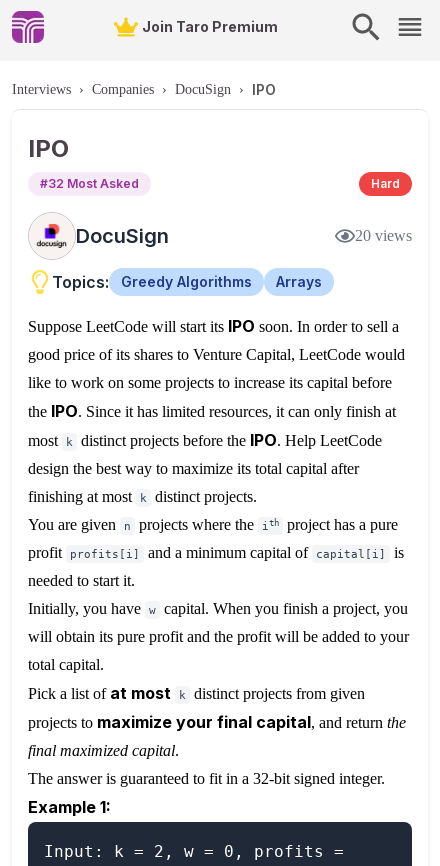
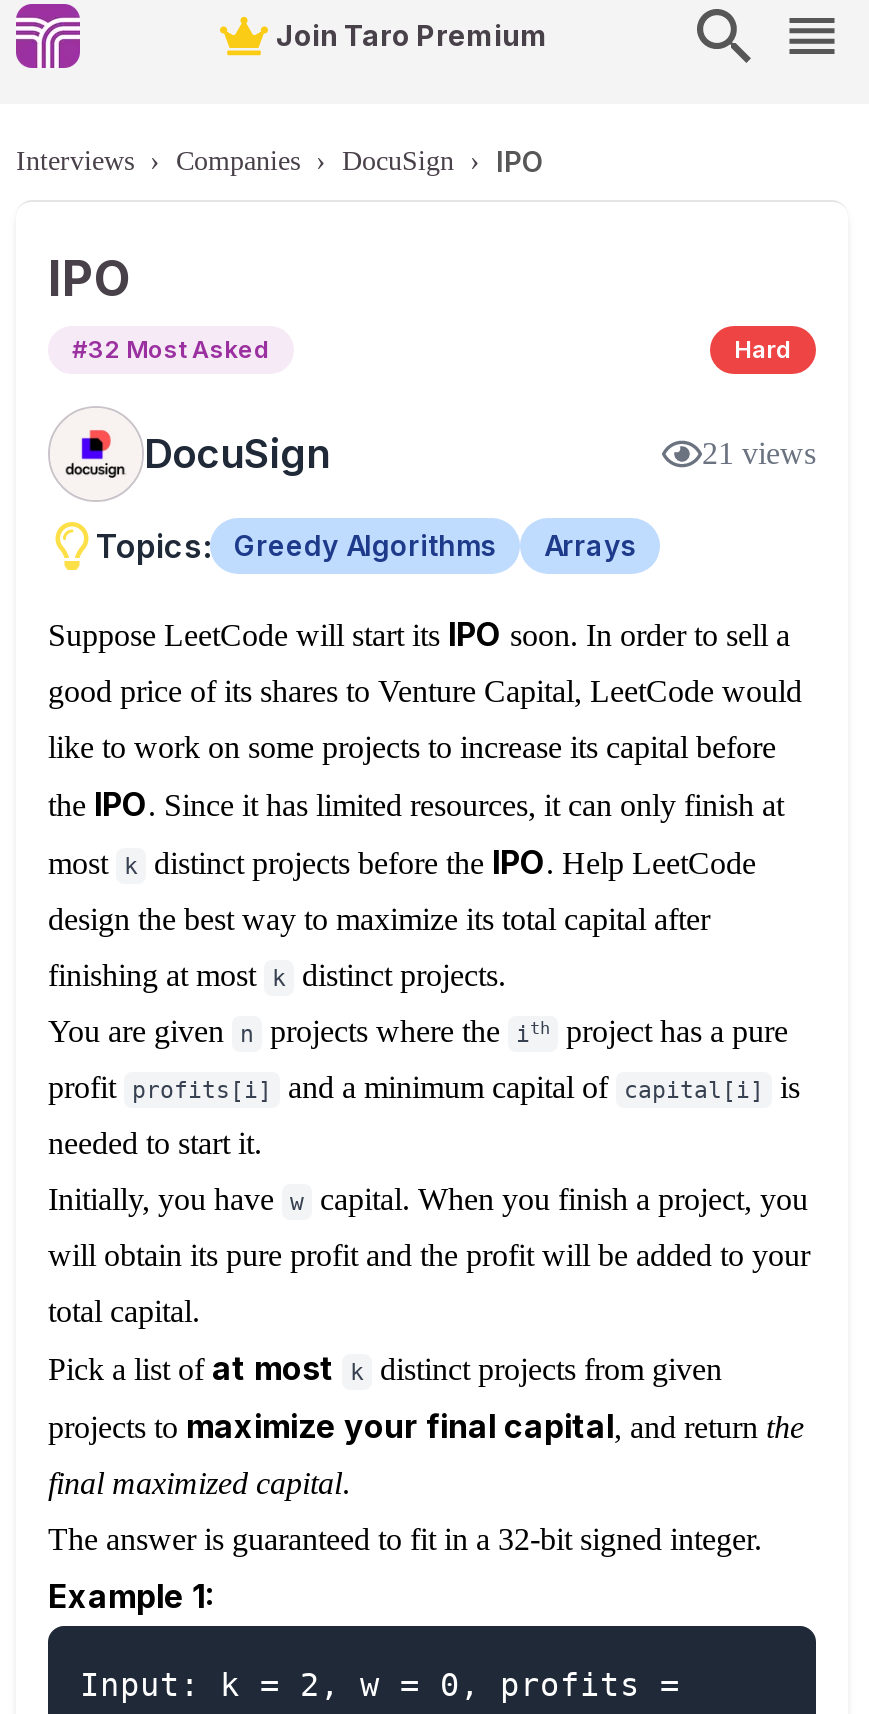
[355,227,412,244] 20 views -> [702,436,816,470] 21 views

